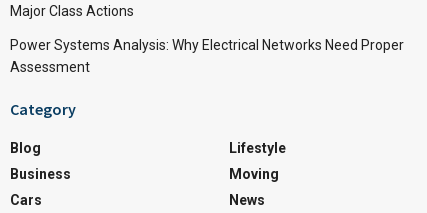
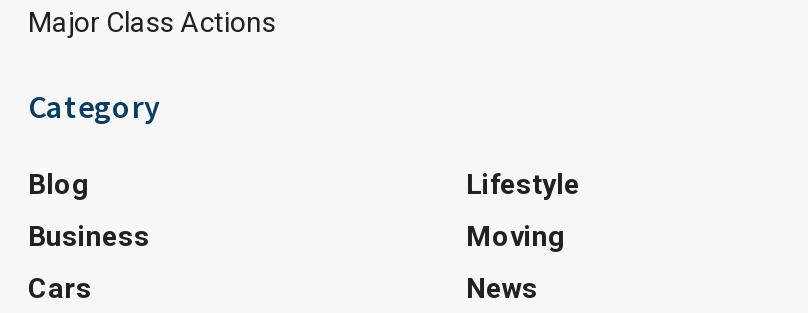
[10,37,404,75] Power Systems Analysis: Why Electrical Networks Need Proper | Assessment -> none

